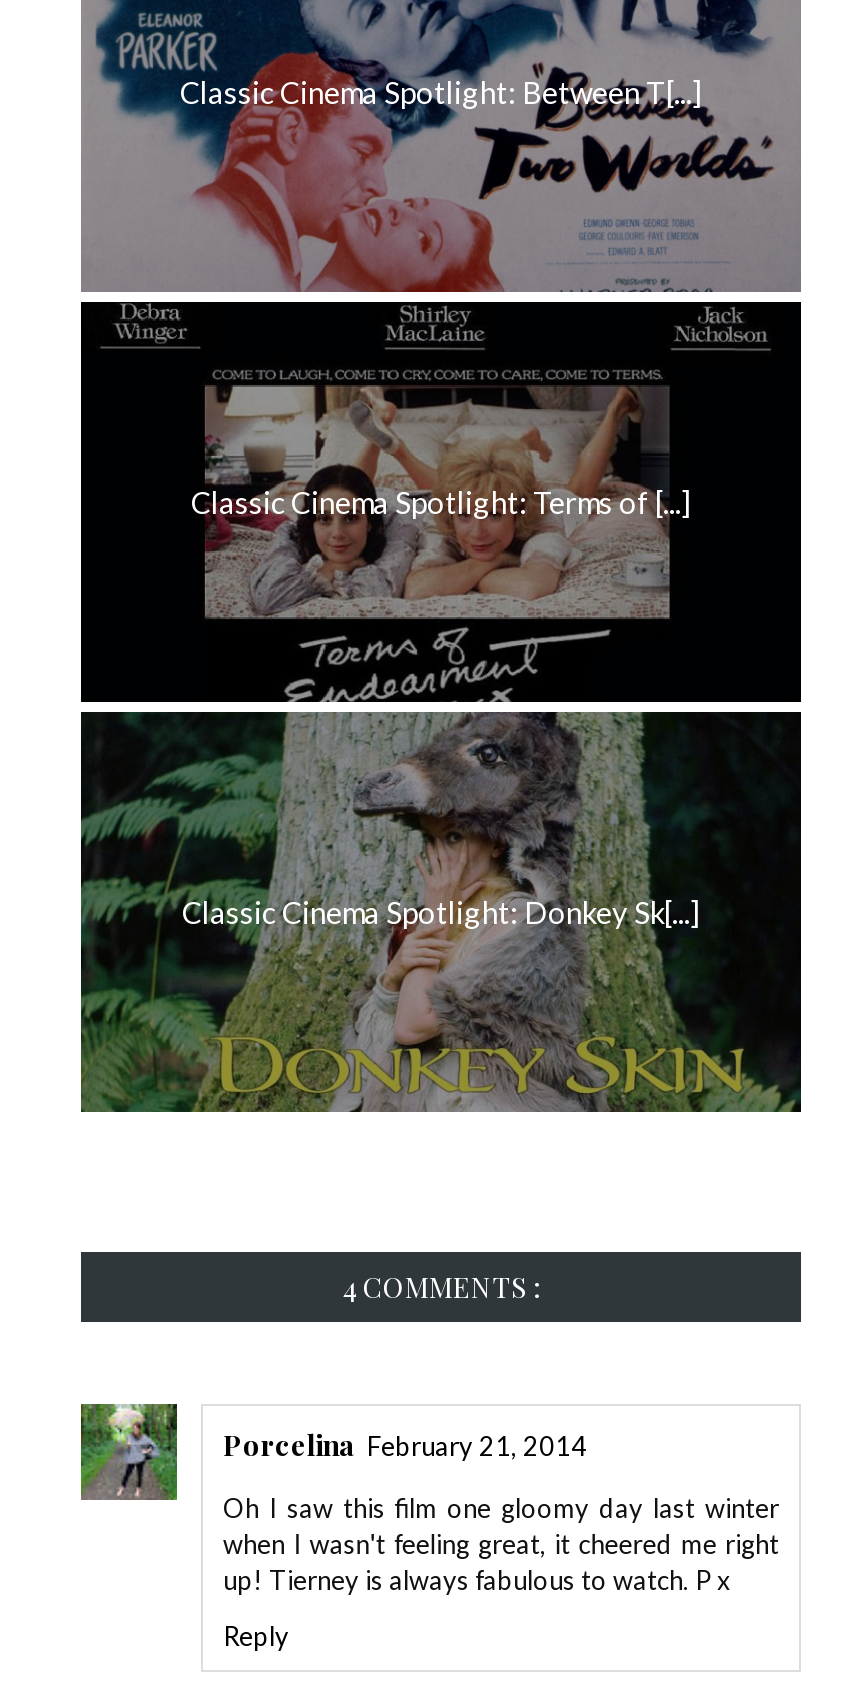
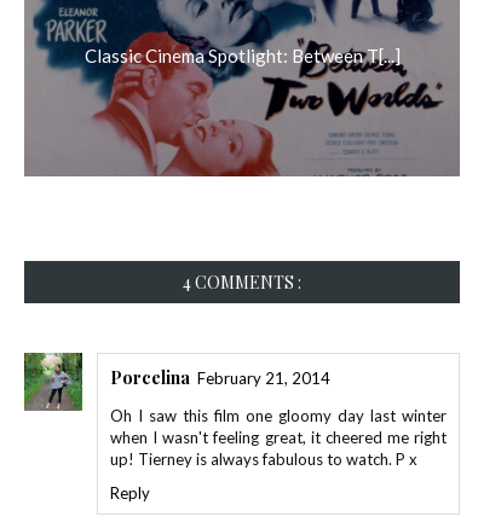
[81,300,803,1114] [image] | Classic Cinema Spotlight: Terms of [...] -> none
[182,895,700,931] Classic Cinema Spotlight: Donkey Sk[...] -> none

